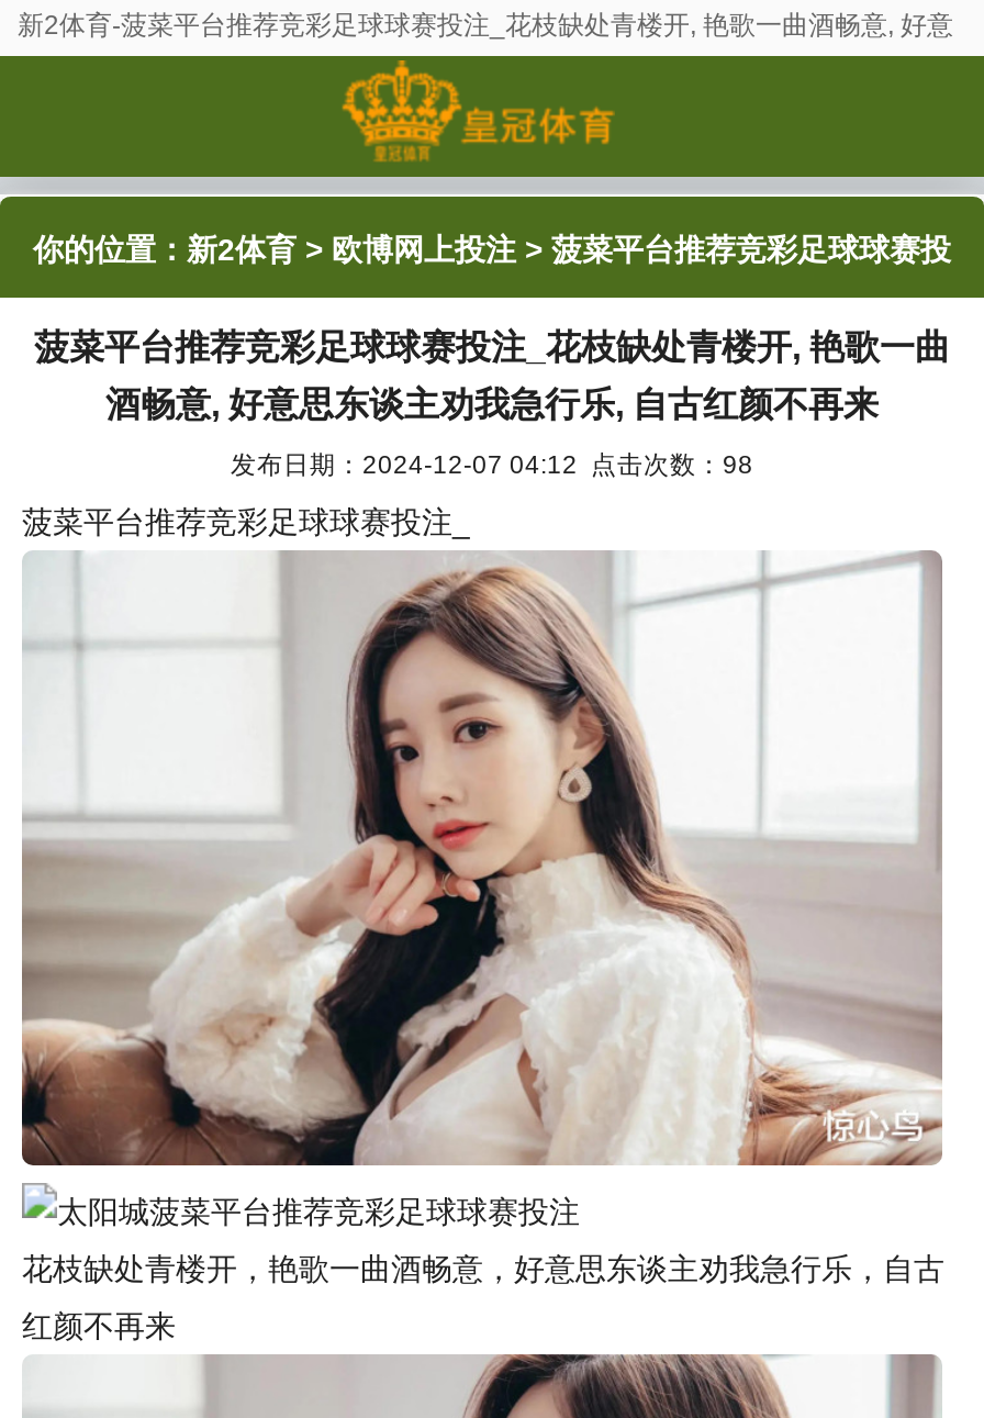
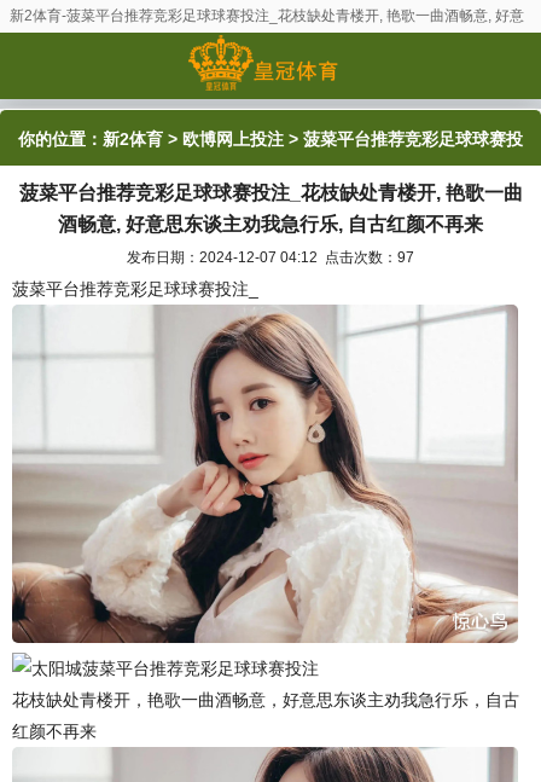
[231,449,753,478] 发布日期：2024-12-07 04:12 点击次数：98 -> [127,249,414,265] 发布日期：2024-12-07 04:12 点击次数：97

